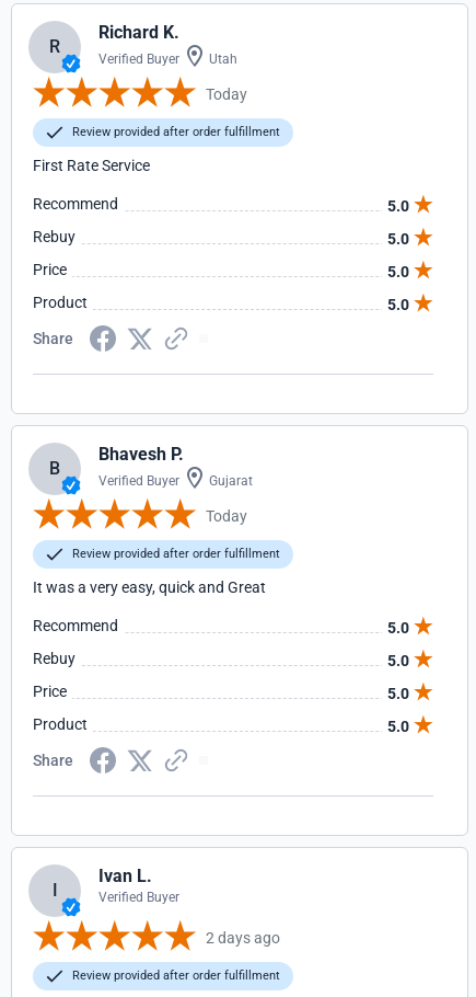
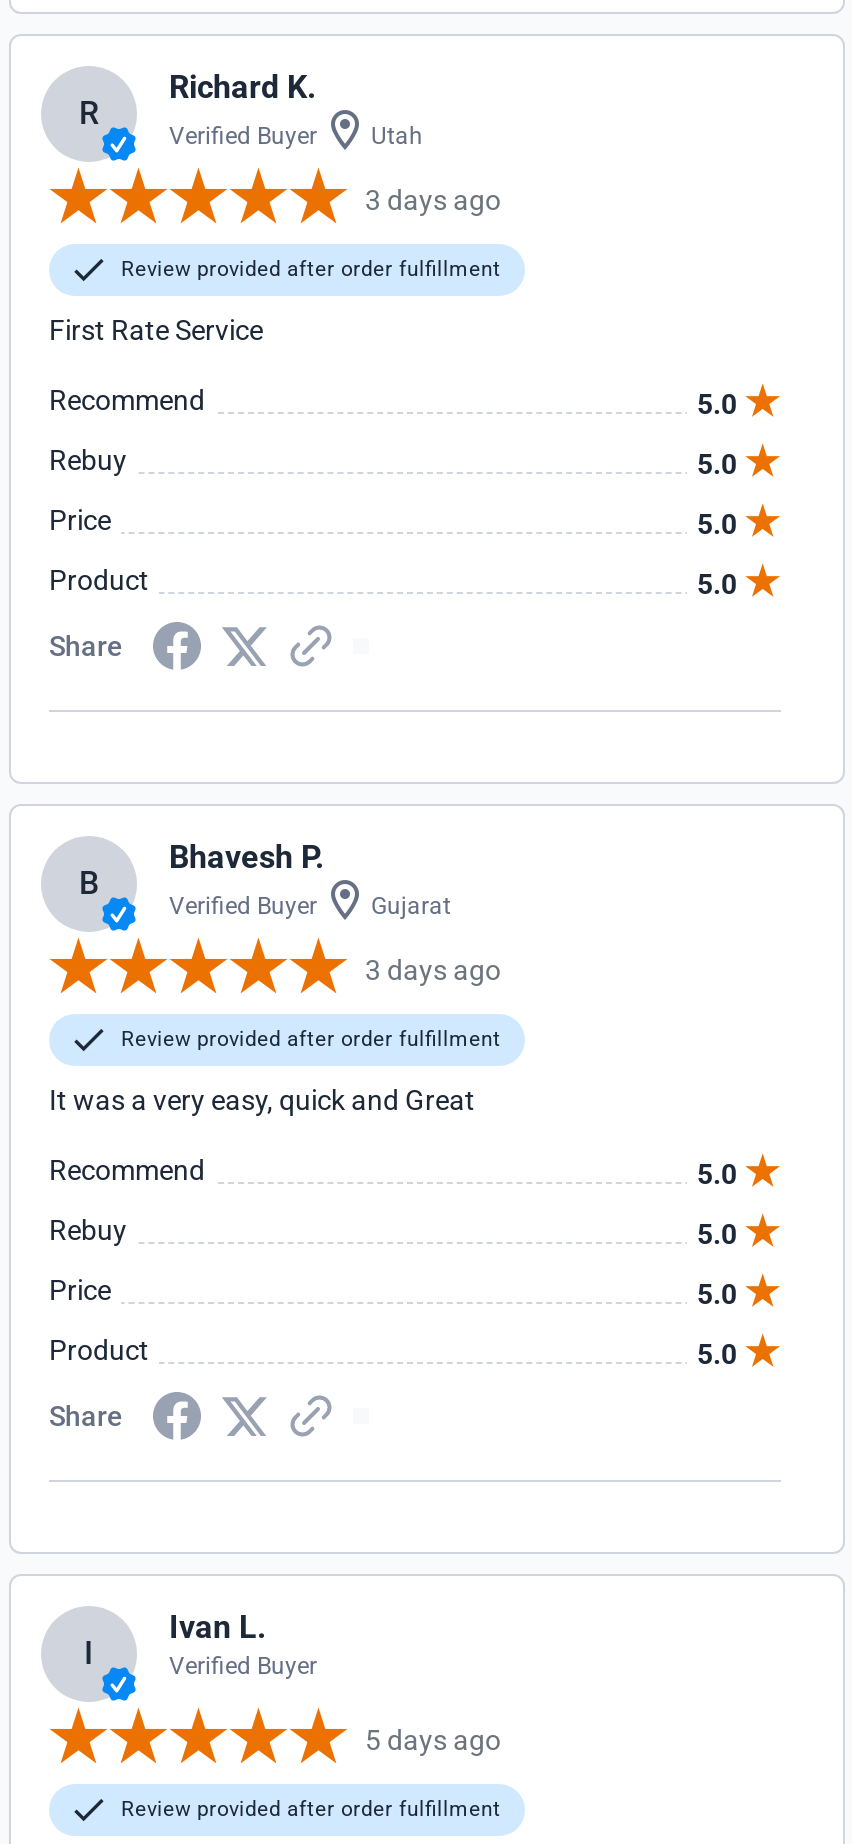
[206,85,247,102] Today -> [365,183,501,215] 3 days ago
[206,507,247,524] Today -> [365,953,501,985] 3 days ago
[206,929,280,946] 2 days ago -> [365,1723,501,1755] 5 days ago

